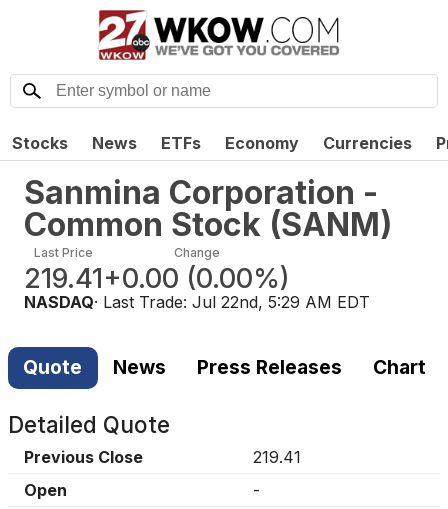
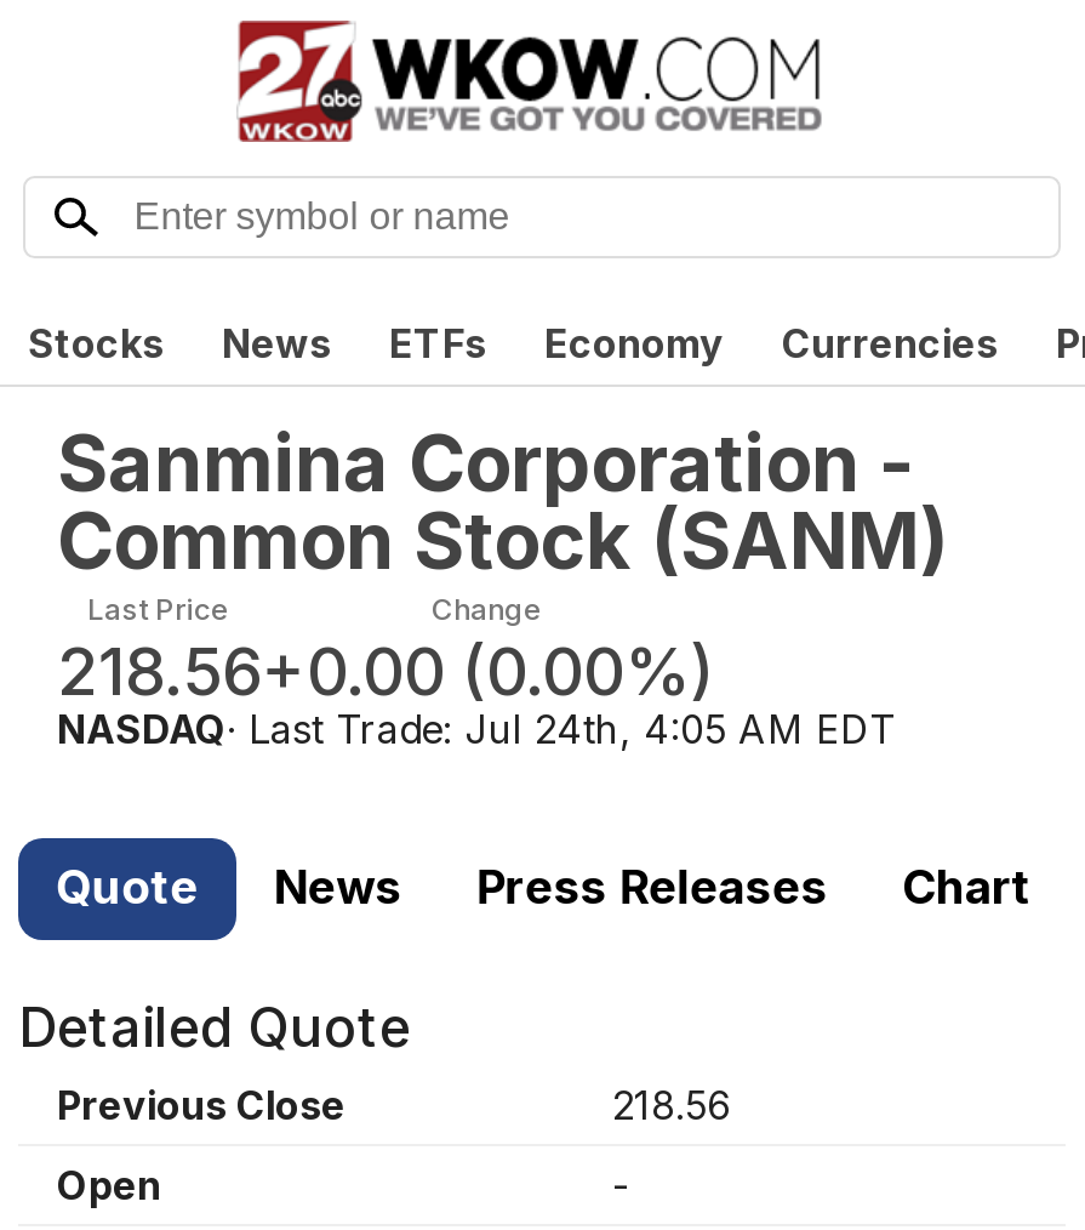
[24,262,290,295] 219.41 +0.00 (0.00%) -> [57,631,714,711] 218.56 +0.00 (0.00%)
[24,292,370,312] NASDAQ · Last Trade: Jul 22nd, 5:29 AM EDT -> [57,704,896,752] NASDAQ · Last Trade: Jul 24th, 4:05 AM EDT
[253,447,301,467] 219.41 -> [612,1081,731,1129] 218.56

